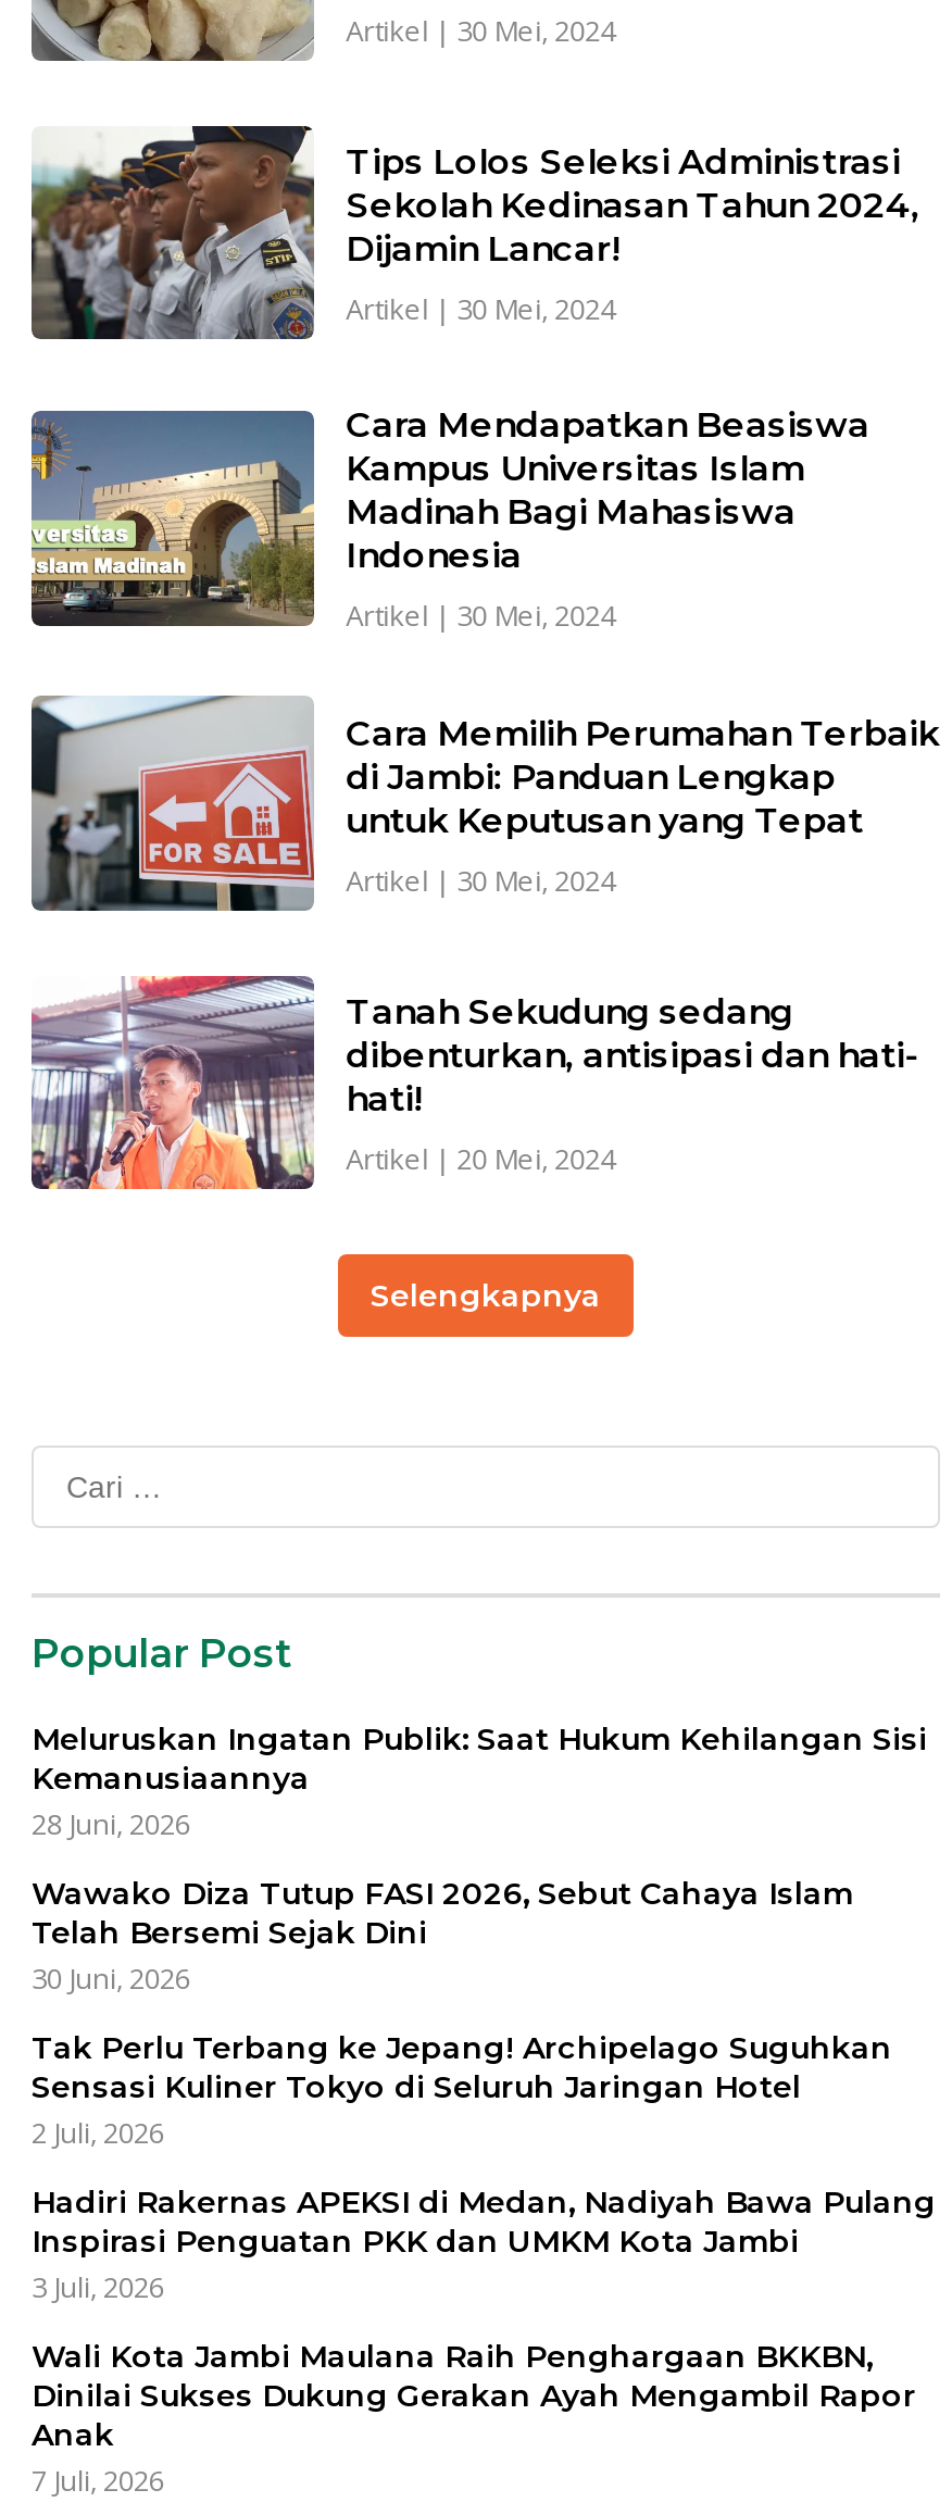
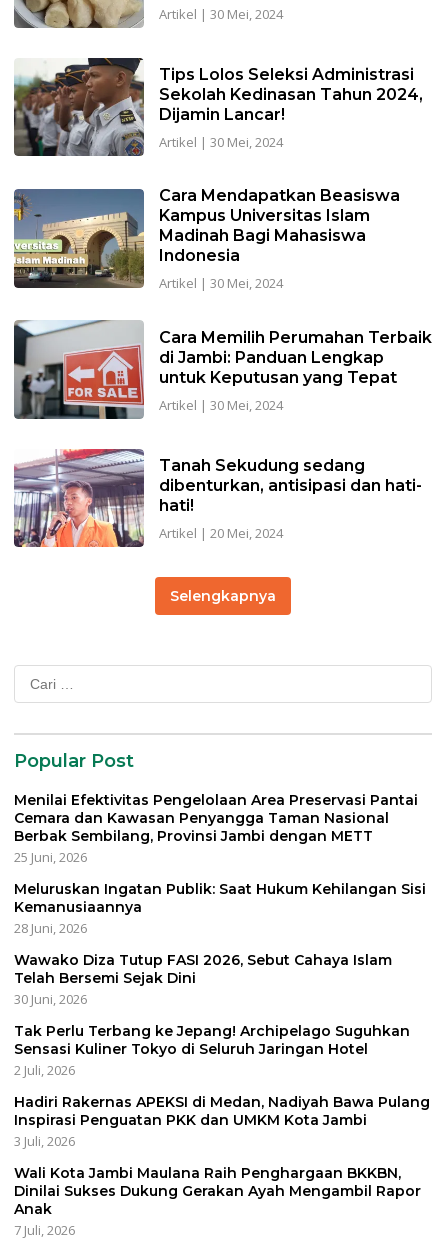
none -> [14,791,418,866] Menilai Efektivitas Pengelolaan Area Preservasi Pantai | Cemara dan Kawasan Penyangga Taman Nasional | Berbak Sembilang, Provinsi Jambi dengan METT | 25 Juni, 2026

